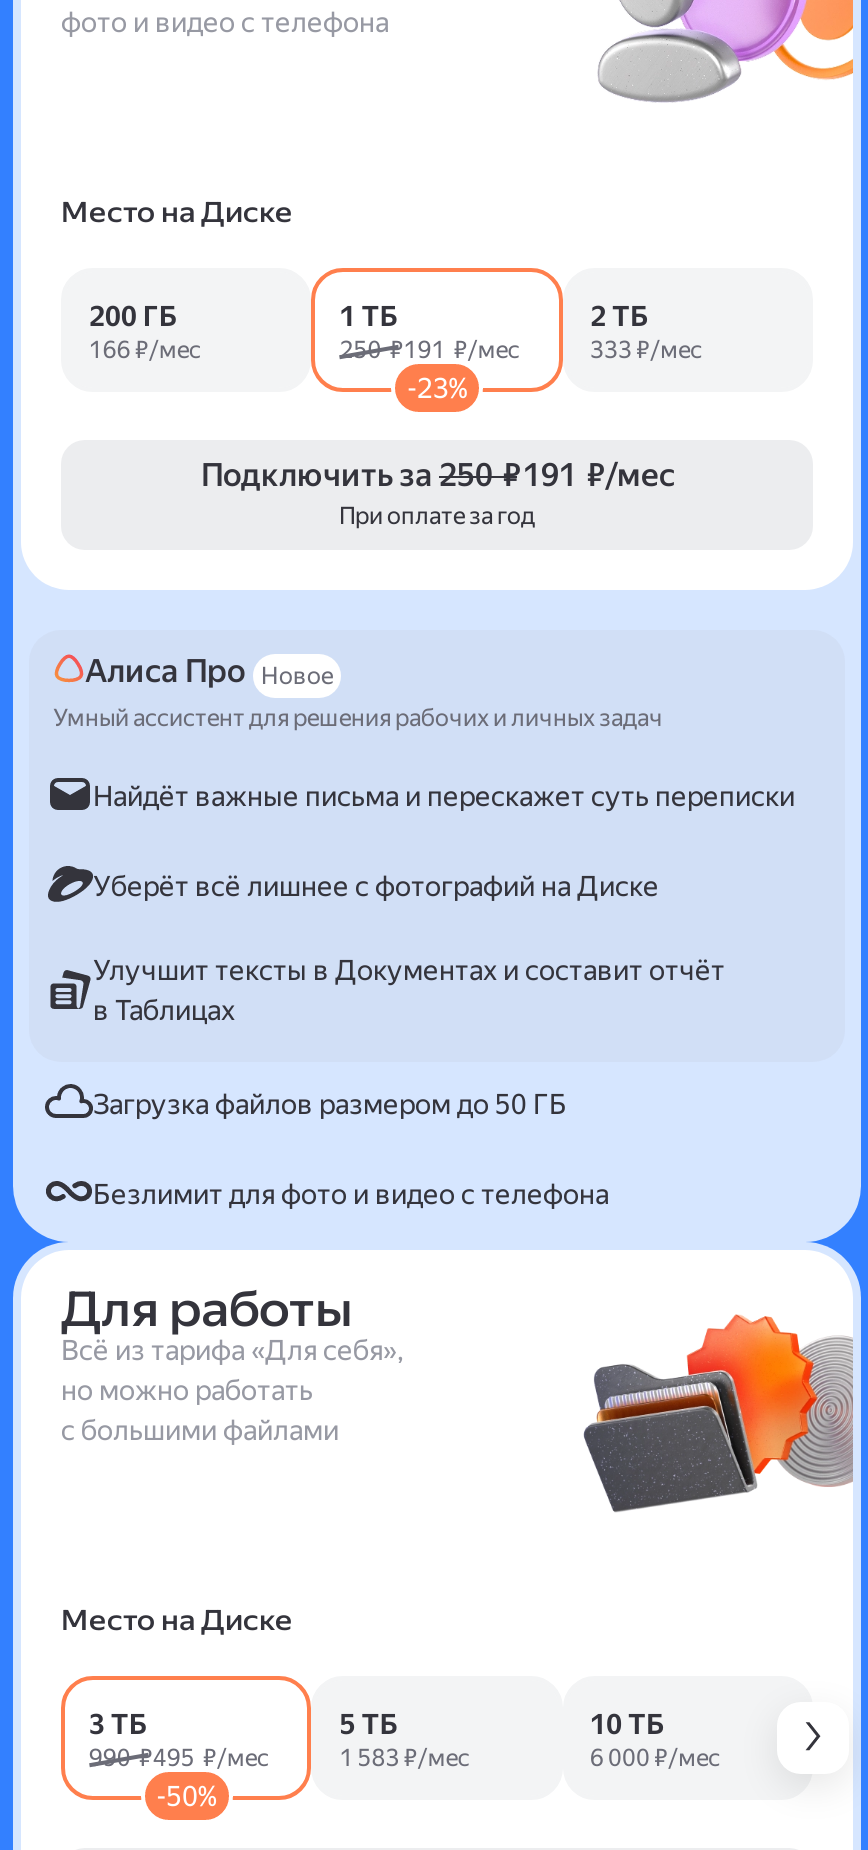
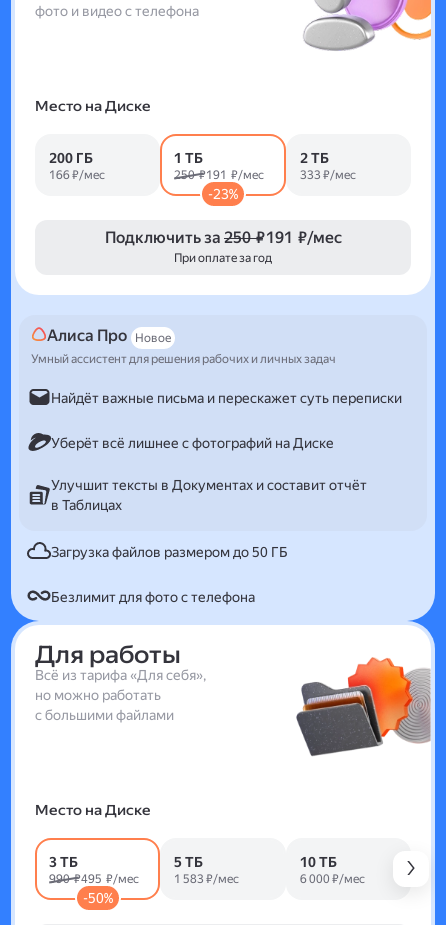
[93,1177,609,1209] Безлимит для фото и видео с телефона -> [51,588,255,604] Безлимит для фото с телефона

